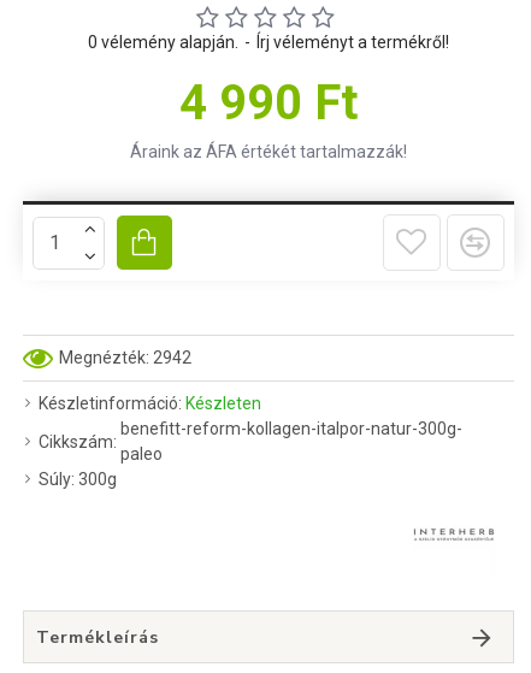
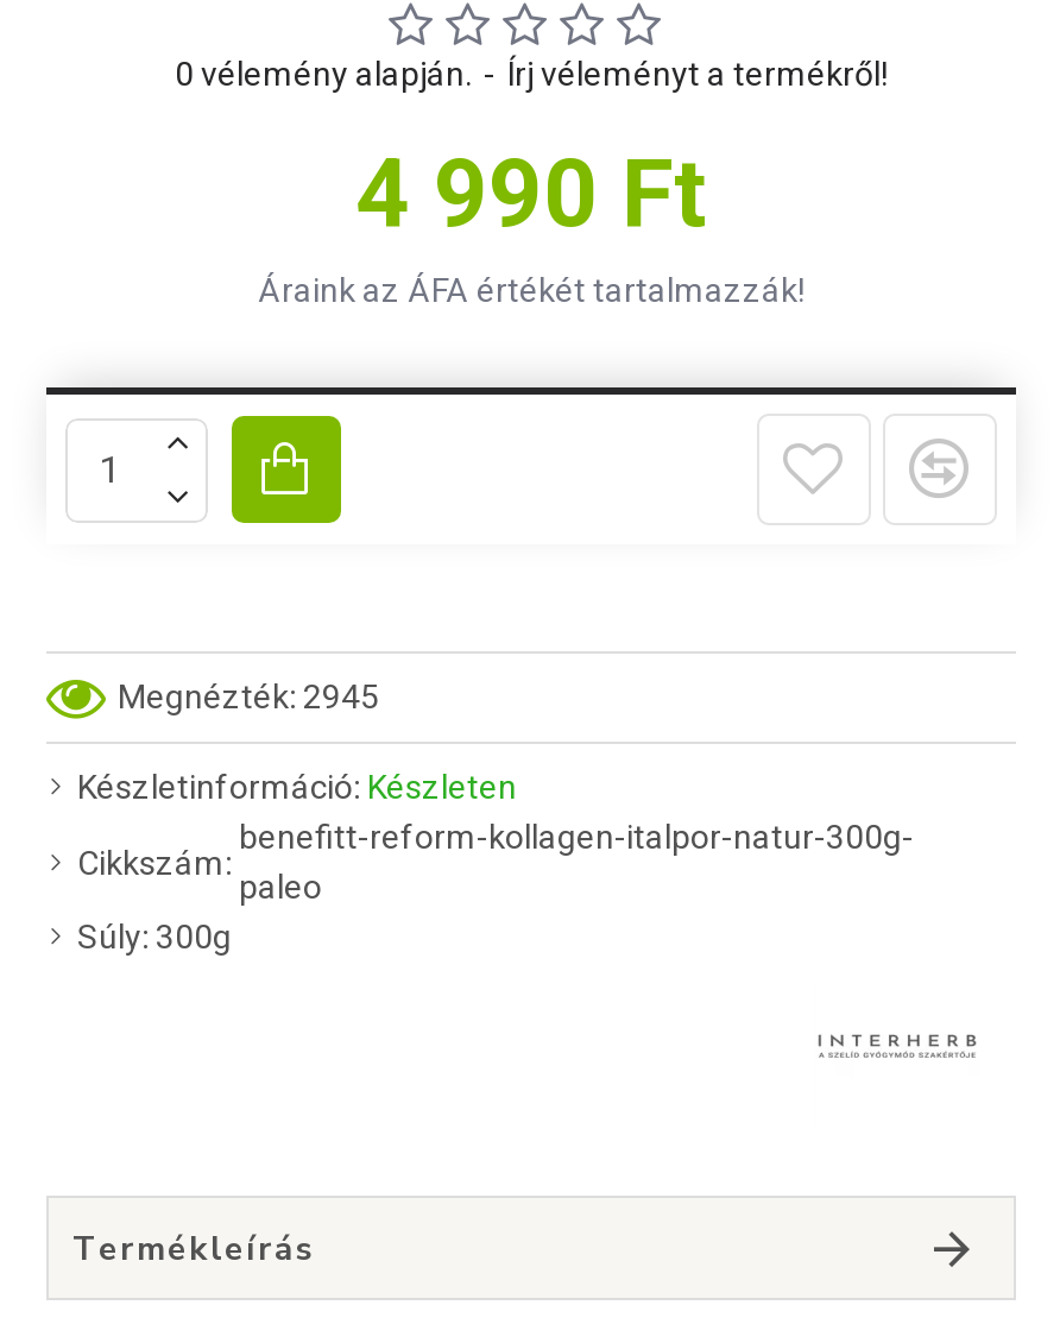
[59,348,191,367] Megnézték: 2942 -> [118,677,379,715] Megnézték: 2945

